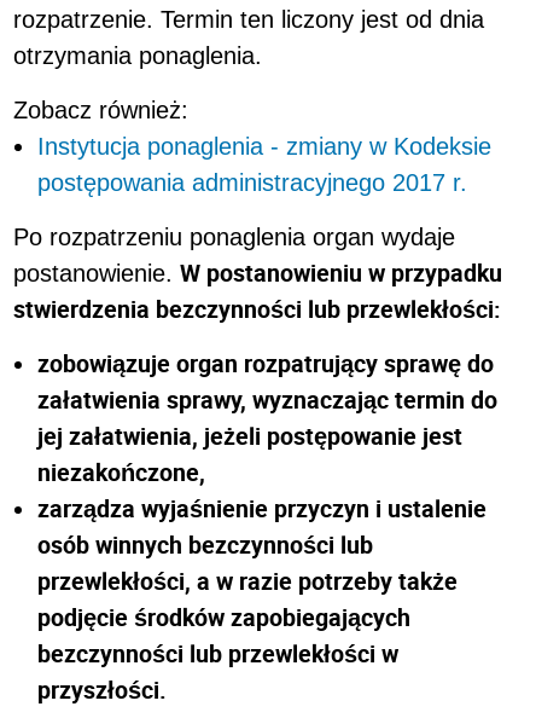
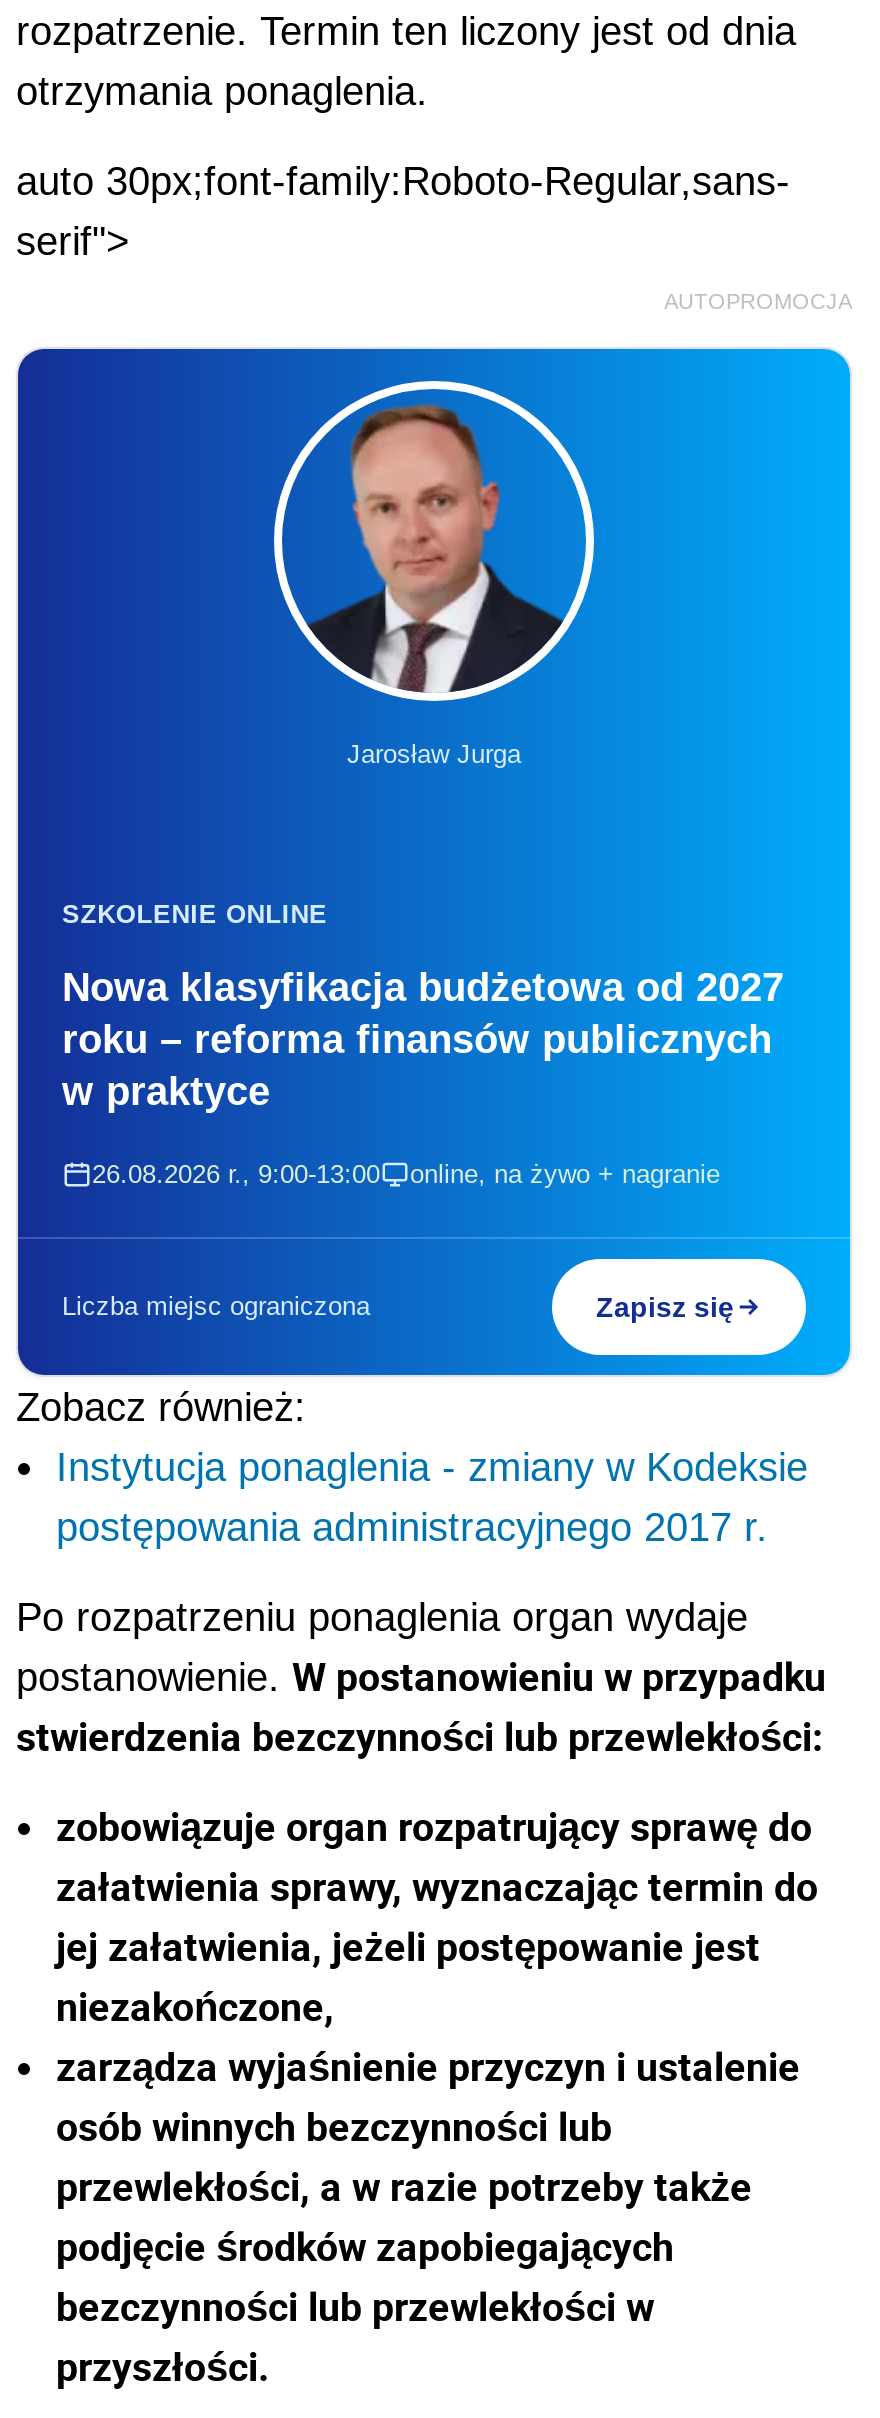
none -> [16,159,852,313] auto 30px;font-family:Roboto-Regular,sans- | serif"> | AUTOPROMOCJA
none -> [16,347,852,1377] [image] | Jarosław Jurga
none -> [62,899,784,1189] SZKOLENIE ONLINE | Nowa klasyfikacja budżetowa od 2027 | roku – reforma finansów publicznych | w praktyce | 26.08.2026 r., 9:00-13:00 | online, na żywo + nagranie
none -> [62,1291,734,1323] Liczba miejsc ograniczona | Zapisz się

